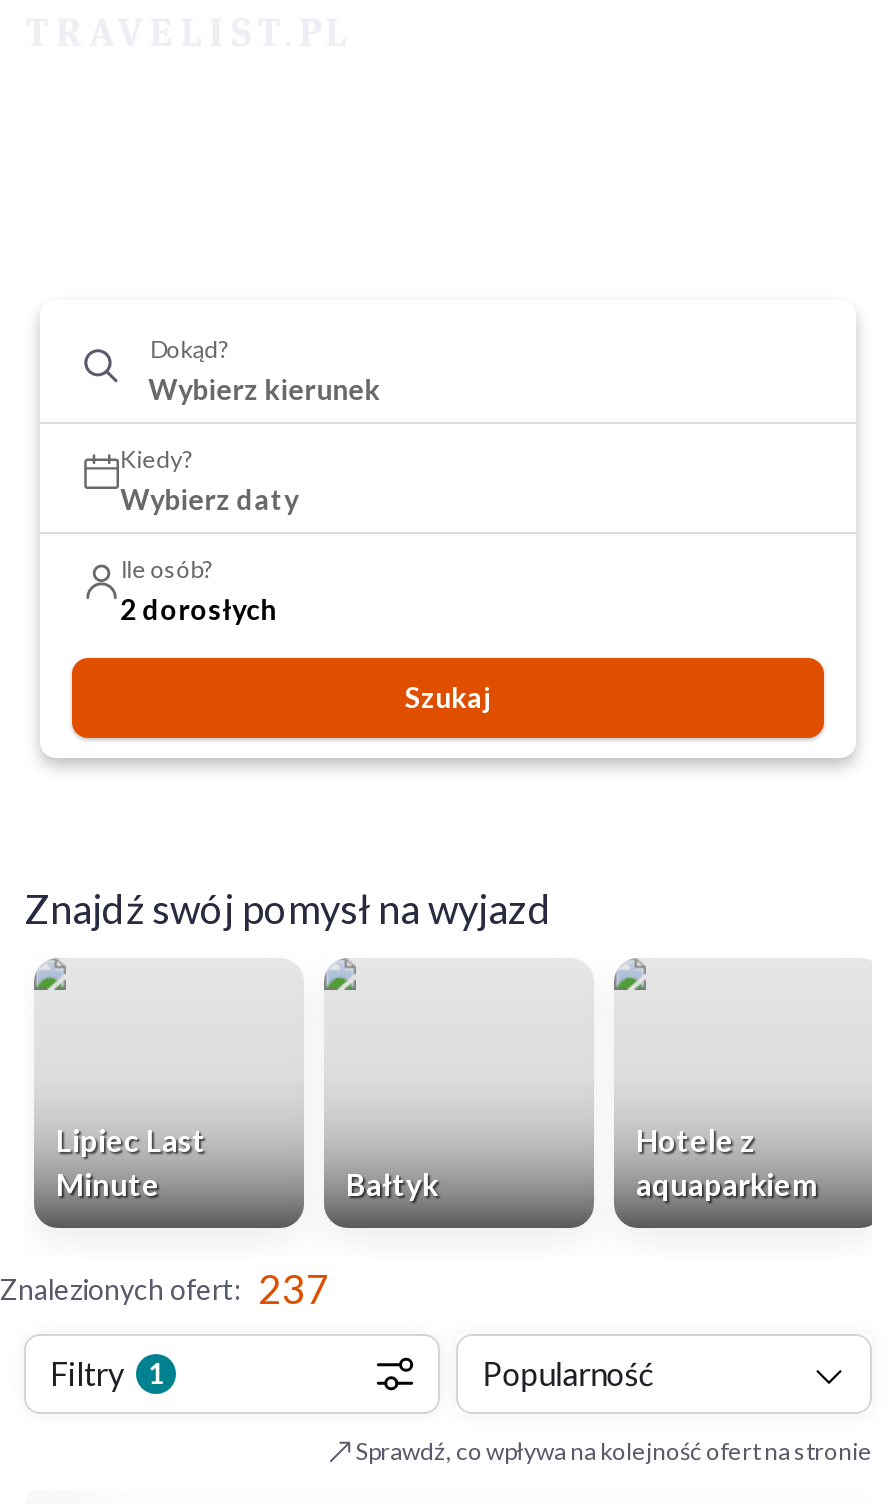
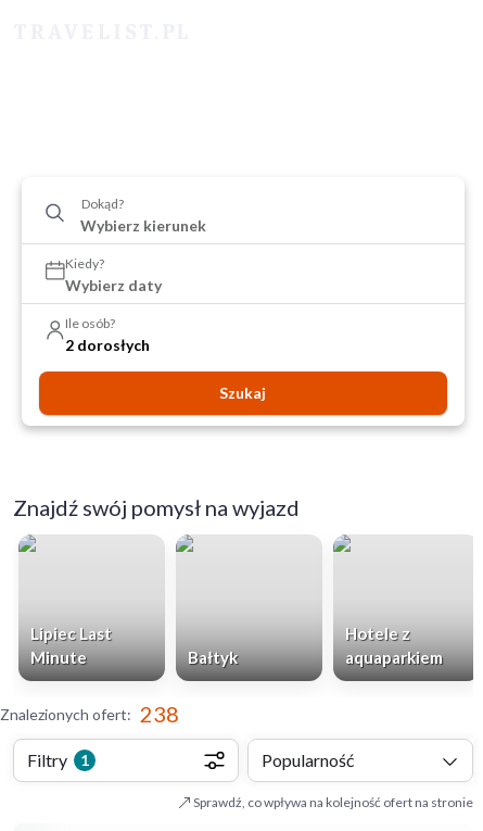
[0,1264,330,1312] Znalezionych ofert: 237 -> [0,701,179,727] Znalezionych ofert: 238

